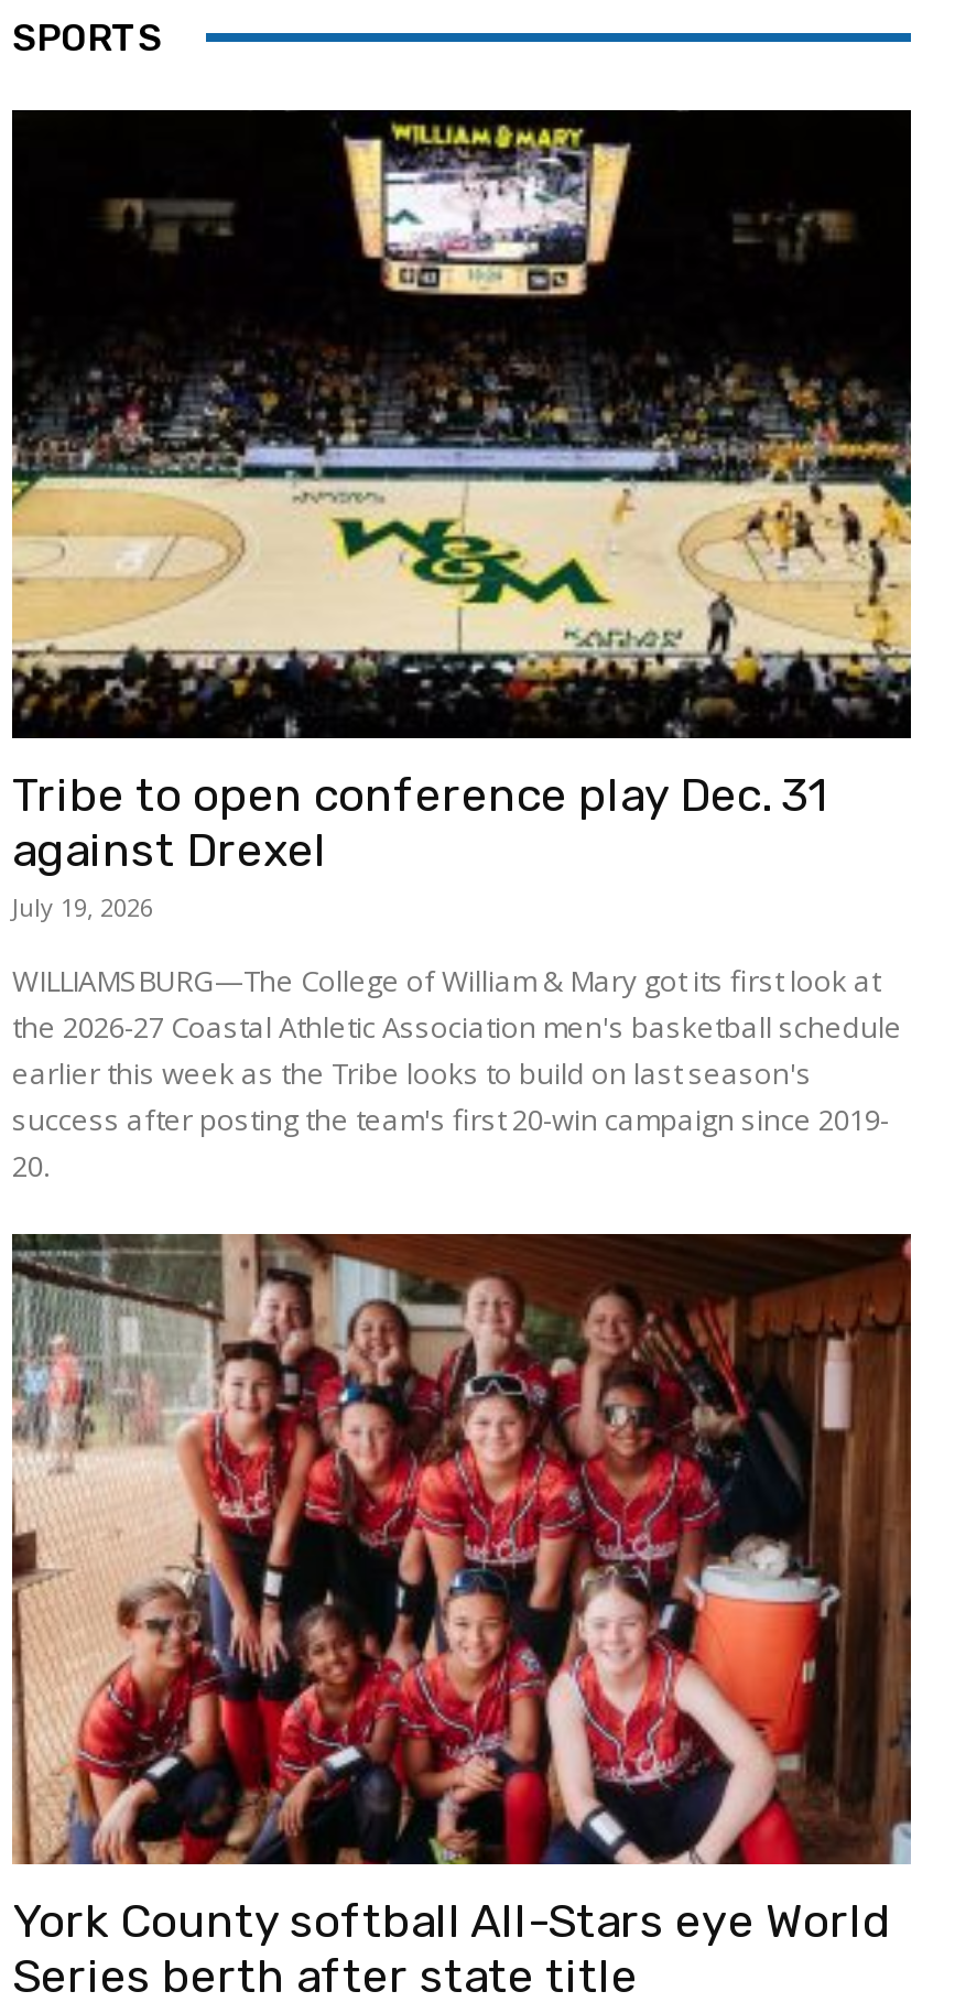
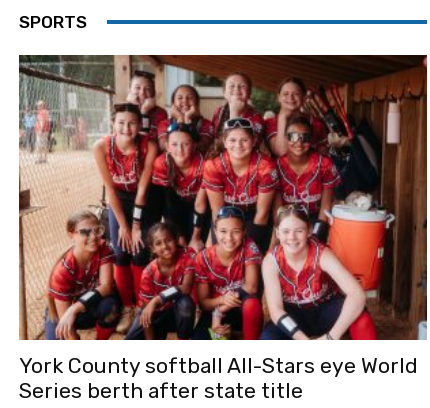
[10,108,913,1186] [image] | Tribe to open conference play Dec. 31 | against Drexel | July 19, 2026 | WILLIAMSBURG—The College of William & Mary got its first look at | the 2026-27 Coastal Athletic Association men's basketball schedule | earlier this week as the Tribe looks to build on last season's | success after posting the team's first 20-win campaign since 2019- | 20. -> none

